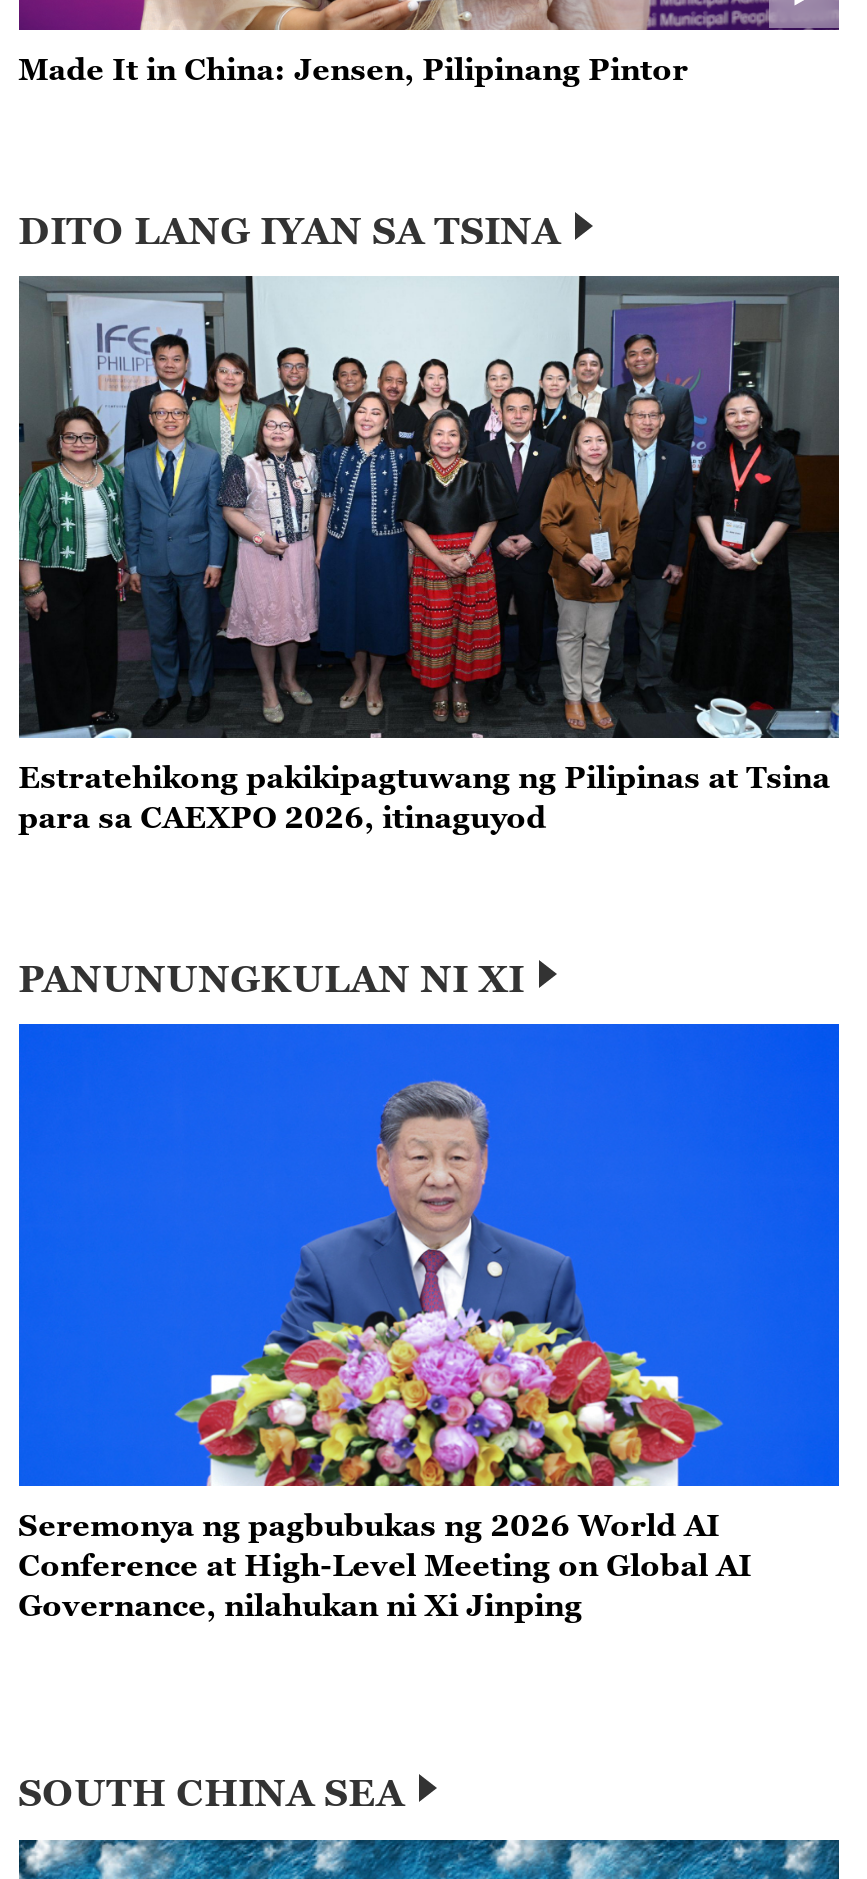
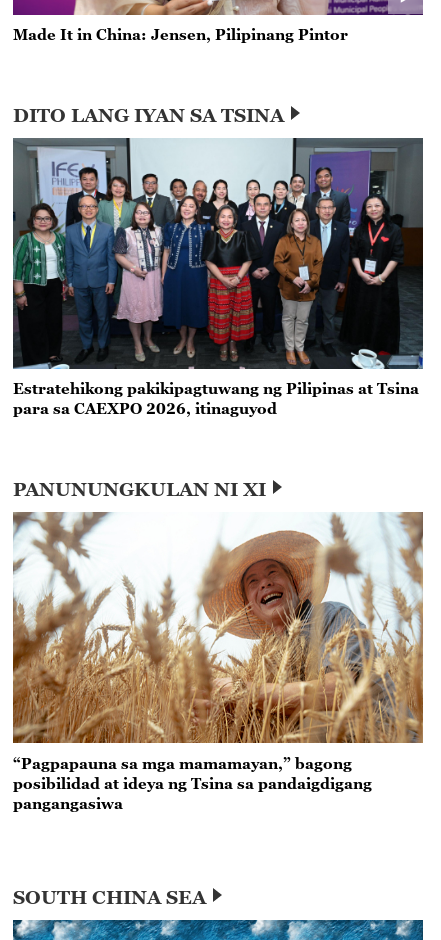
[17,1022,841,1622] [image] | Seremonya ng pagbubukas ng 2026 World AI | Conference at High-Level Meeting on Global AI | Governance, nilahukan ni Xi Jinping -> [12,511,424,811] [image] | “Pagpapauna sa mga mamamayan,” bagong | posibilidad at ideya ng Tsina sa pandaigdigang | pangangasiwa

